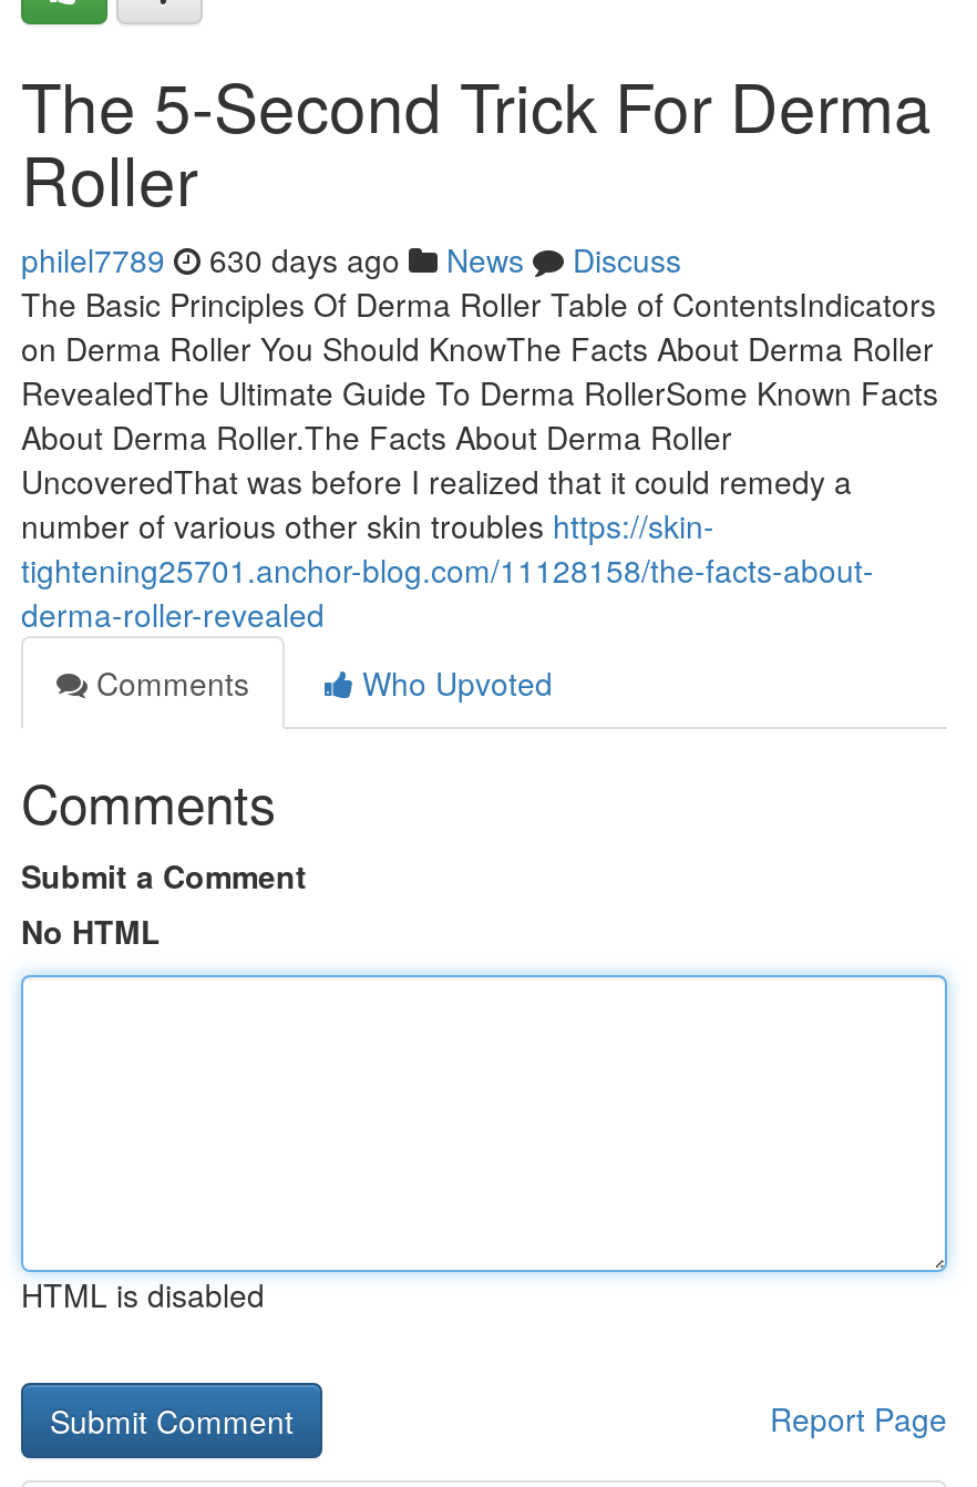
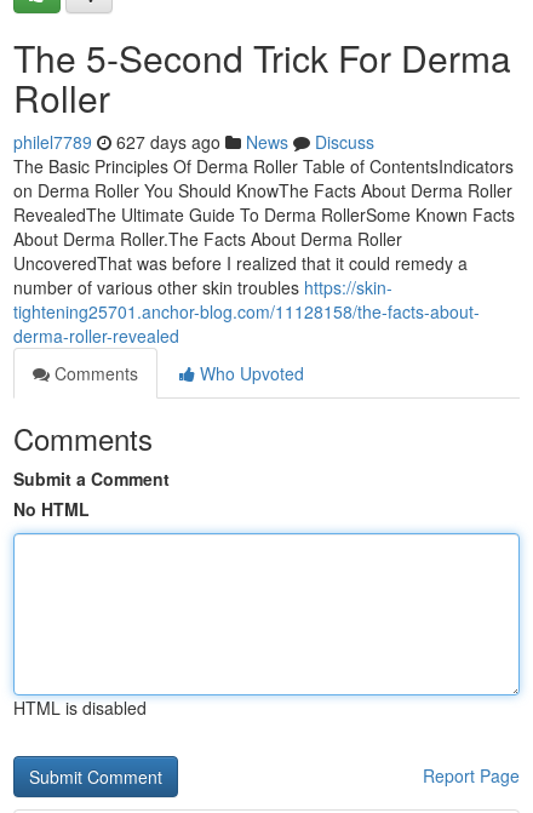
[21,237,681,281] philel7789 630 days ago News Discuss -> [13,130,374,154] philel7789 627 days ago News Discuss

